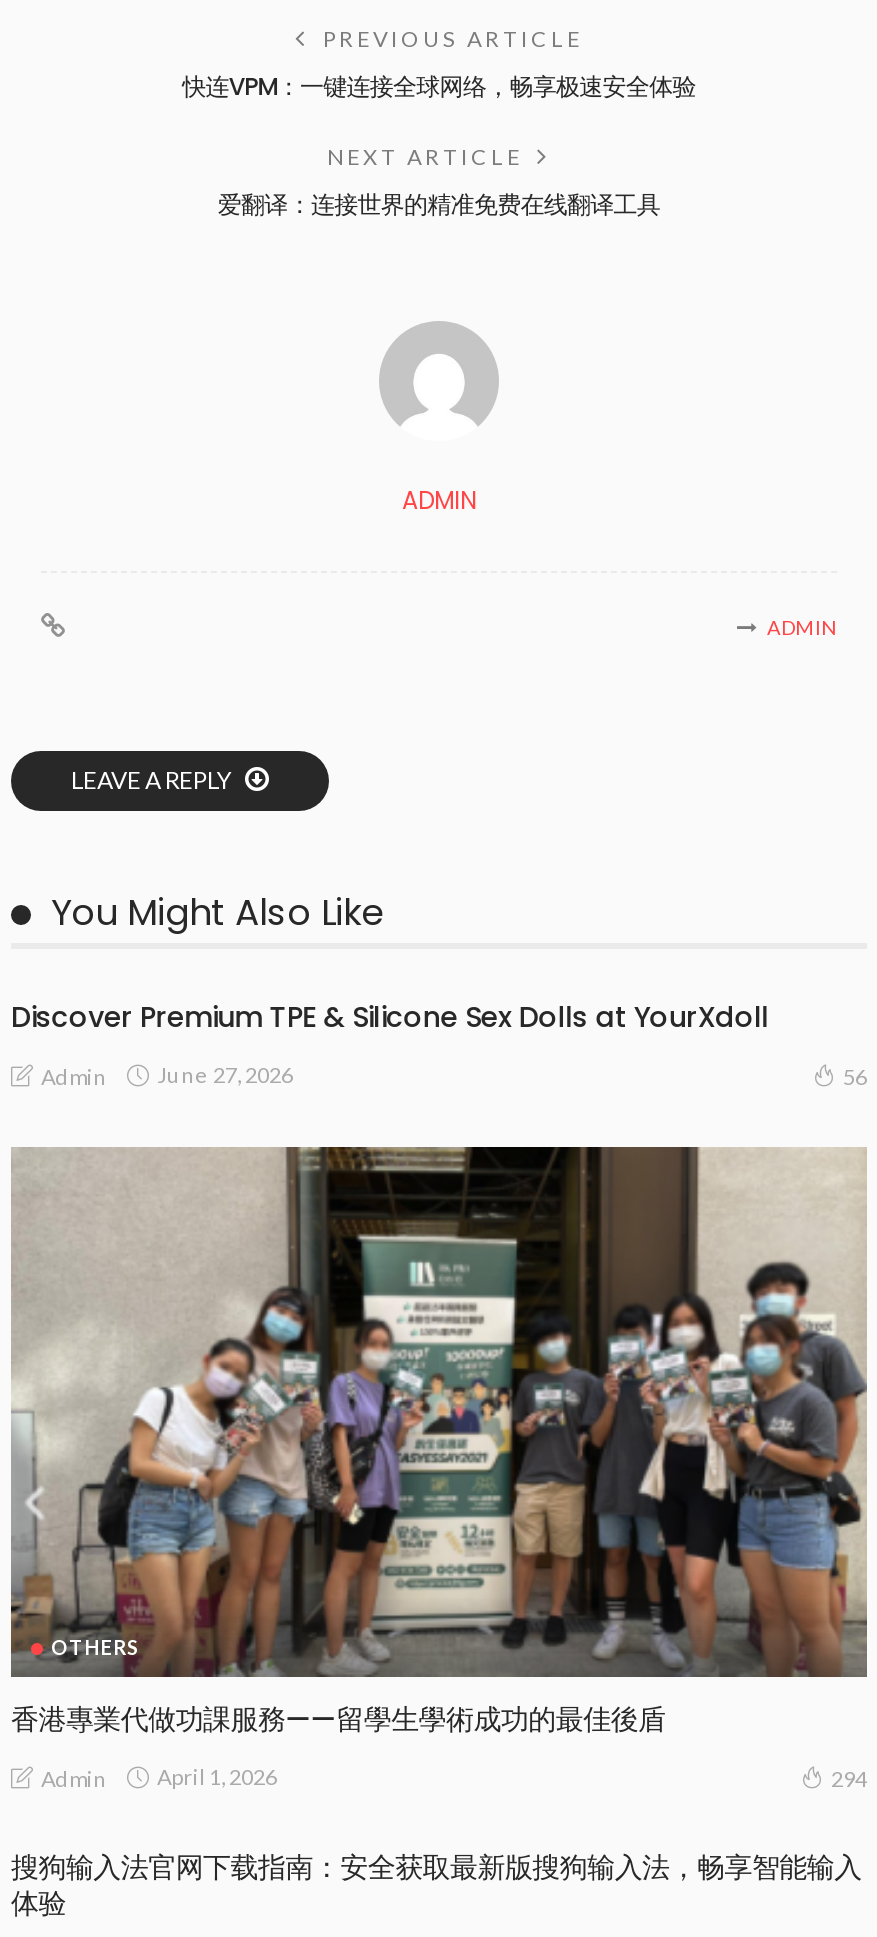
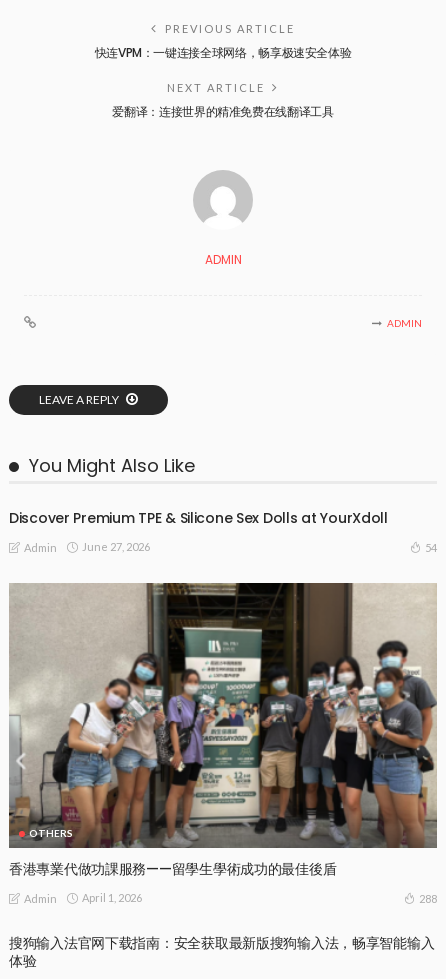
[843,1063,867,1089] 56 -> [425,541,437,554] 54
[831,1764,867,1790] 294 -> [419,892,437,905] 288

